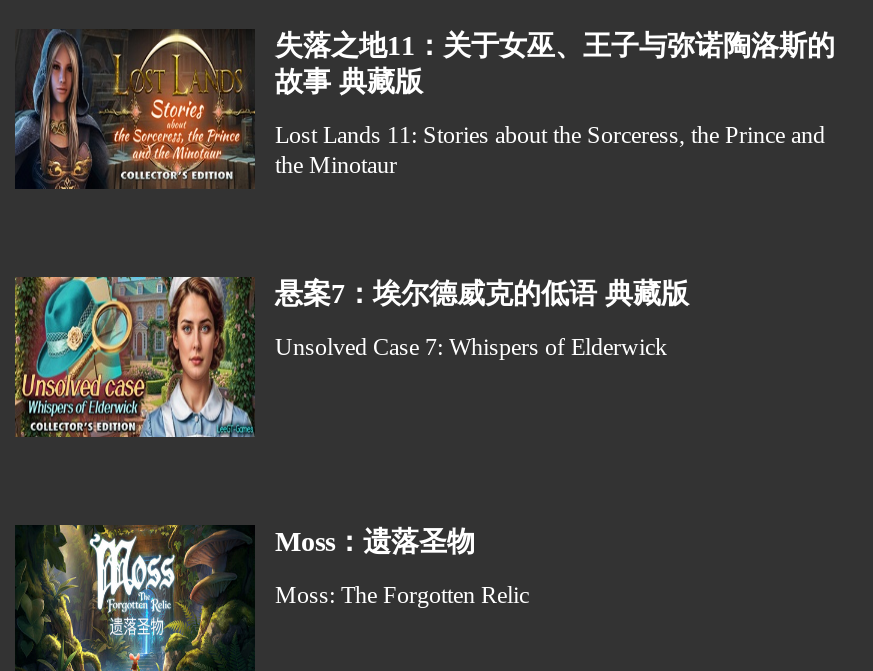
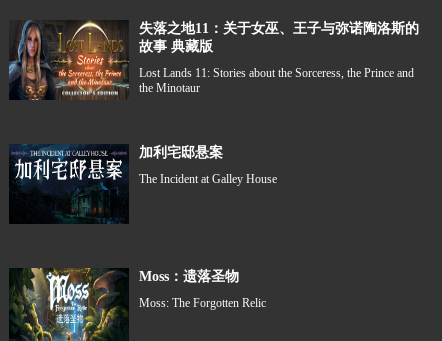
[13,275,689,439] [image] | 悬案7：埃尔德威克的低语 典藏版 -> [9,144,223,224] [image] | 加利宅邸悬案
[275,333,667,361] Unsolved Case 7: Whispers of Elderwick -> [139,172,277,186] The Incident at Galley House

